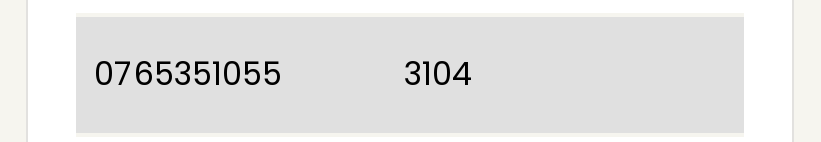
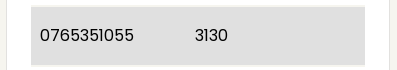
[404,51,474,97] 3104 -> [195,24,228,47] 3130

